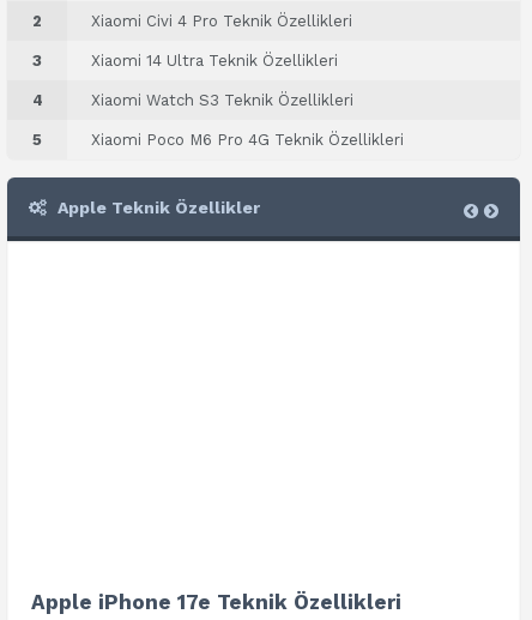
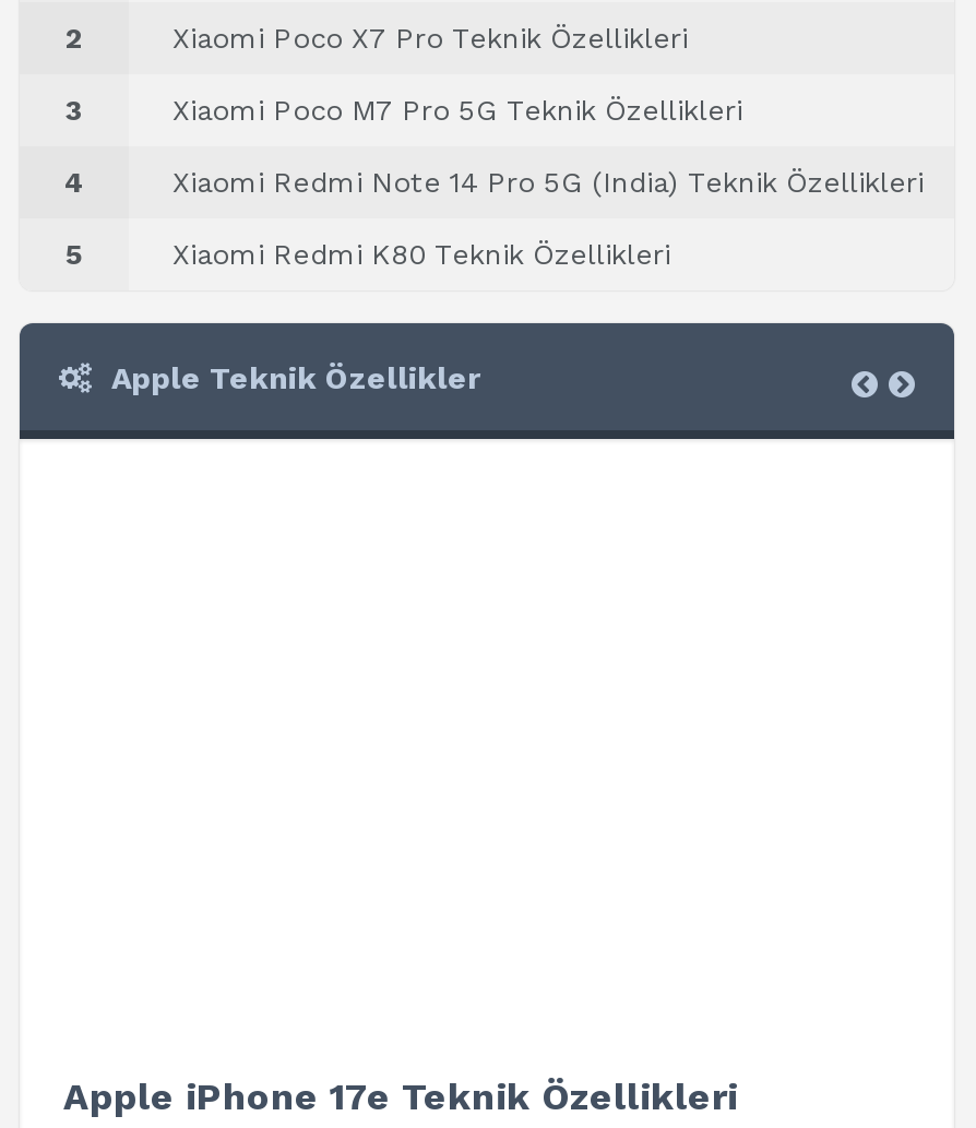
[91,12,352,30] Xiaomi Civi 4 Pro Teknik Özellikleri -> [172,22,688,55] Xiaomi Poco X7 Pro Teknik Özellikleri
[91,52,338,70] Xiaomi 14 Ultra Teknik Özellikleri -> [172,94,742,127] Xiaomi Poco M7 Pro 5G Teknik Özellikleri
[91,91,353,109] Xiaomi Watch S3 Teknik Özellikleri -> [172,166,924,199] Xiaomi Redmi Note 14 Pro 5G (India) Teknik Özellikleri
[91,131,404,149] Xiaomi Poco M6 Pro 4G Teknik Özellikleri -> [172,238,670,271] Xiaomi Redmi K80 Teknik Özellikleri

